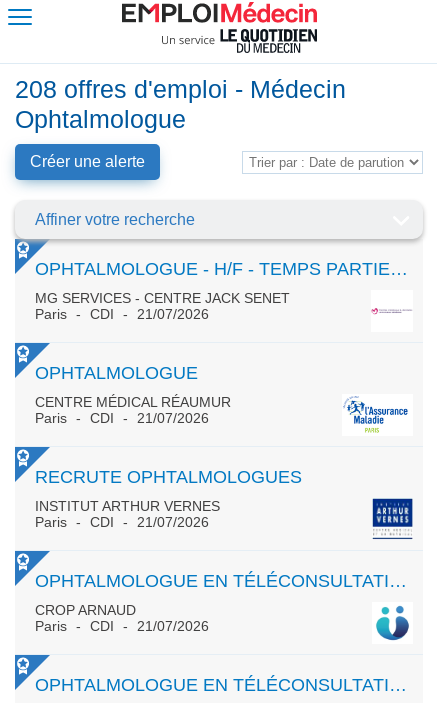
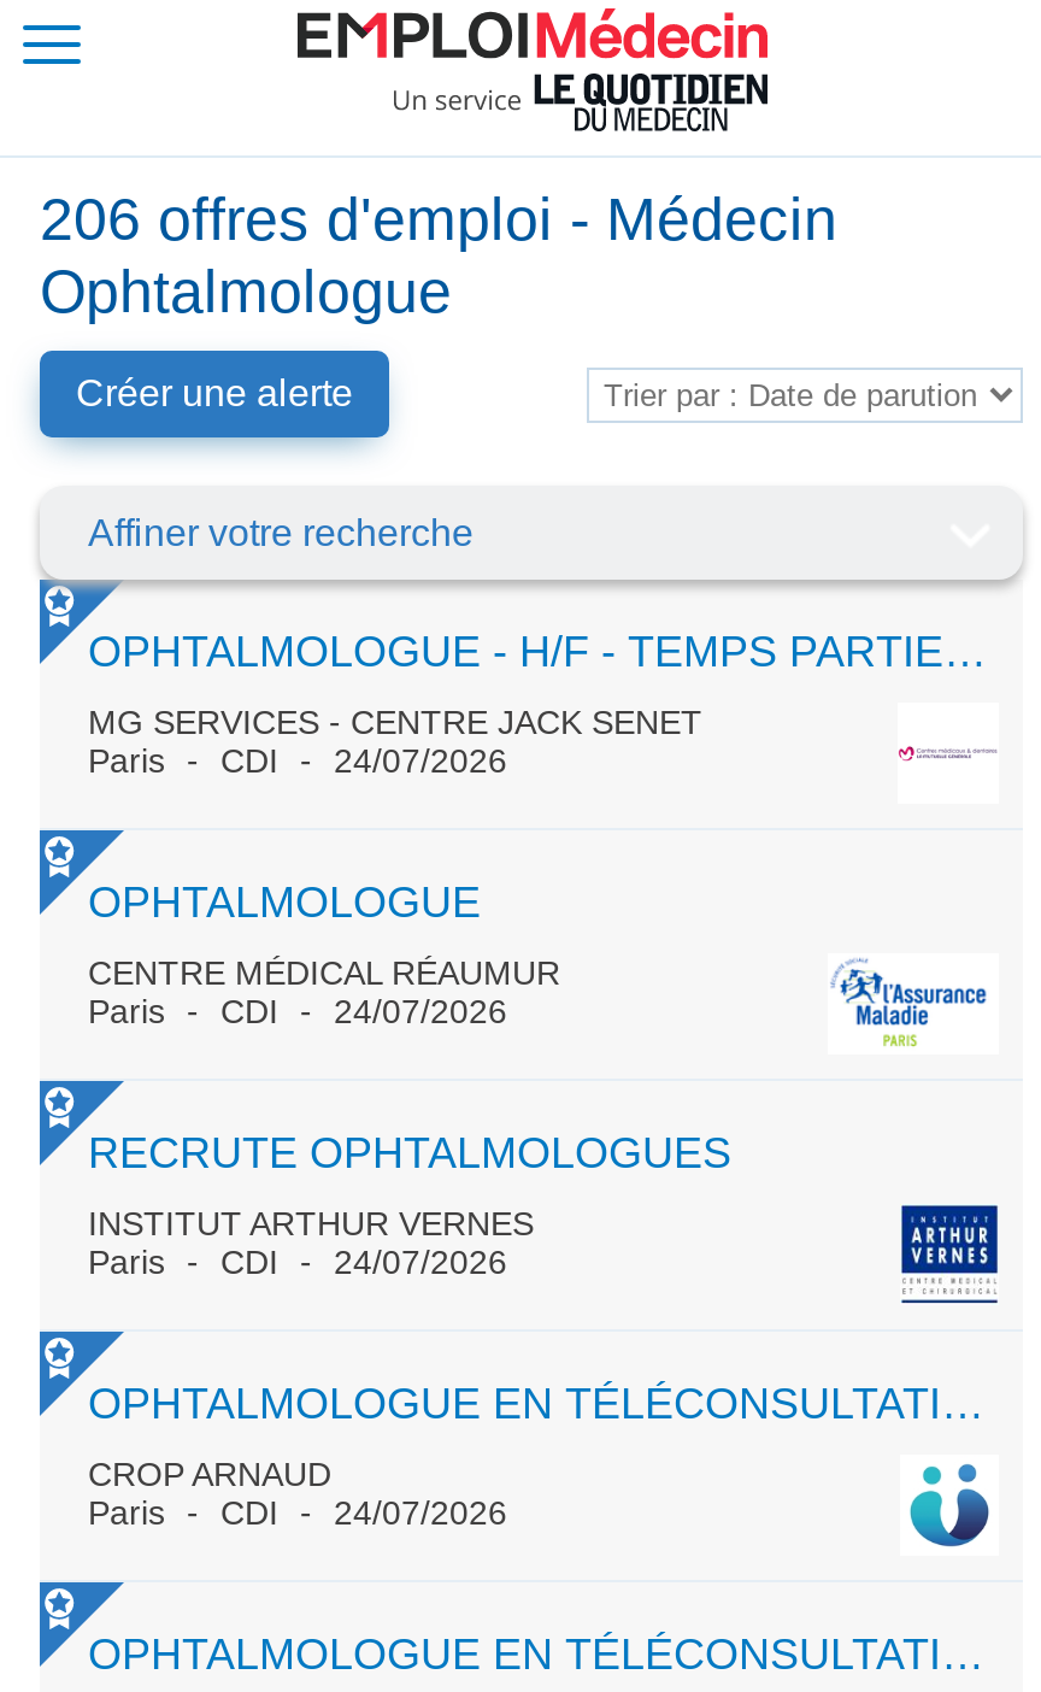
[15,75,346,103] 208 offres d'emploi - Médecin -> [40,184,837,252] 206 offres d'emploi - Médecin
[35,306,209,322] Paris CDI 21/07/2026 -> [88,741,507,780] Paris CDI 24/07/2026
[35,410,209,426] Paris CDI 21/07/2026 -> [88,992,507,1030] Paris CDI 24/07/2026
[35,514,209,530] Paris CDI 21/07/2026 -> [88,1242,507,1281] Paris CDI 24/07/2026
[35,618,209,634] Paris CDI 21/07/2026 -> [88,1493,507,1532] Paris CDI 24/07/2026

